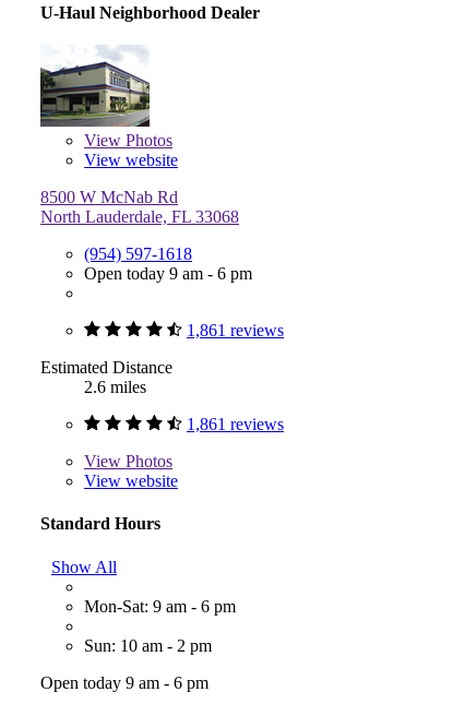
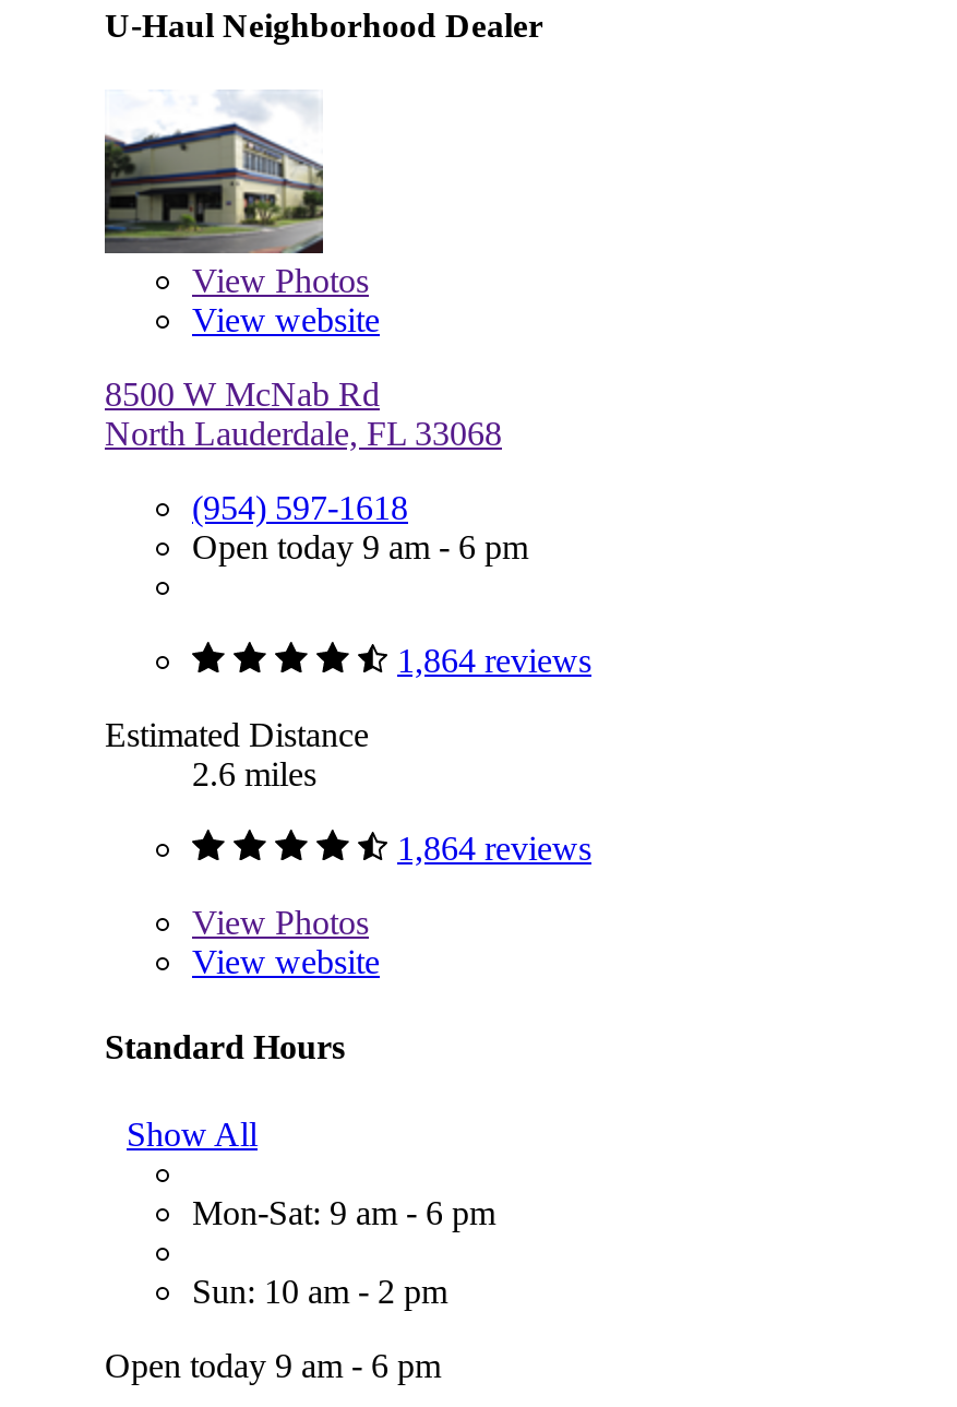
[187,321,284,339] 1,861 reviews -> [397,642,591,679] 1,864 reviews
[187,415,284,433] 1,861 reviews -> [397,830,591,867] 1,864 reviews

